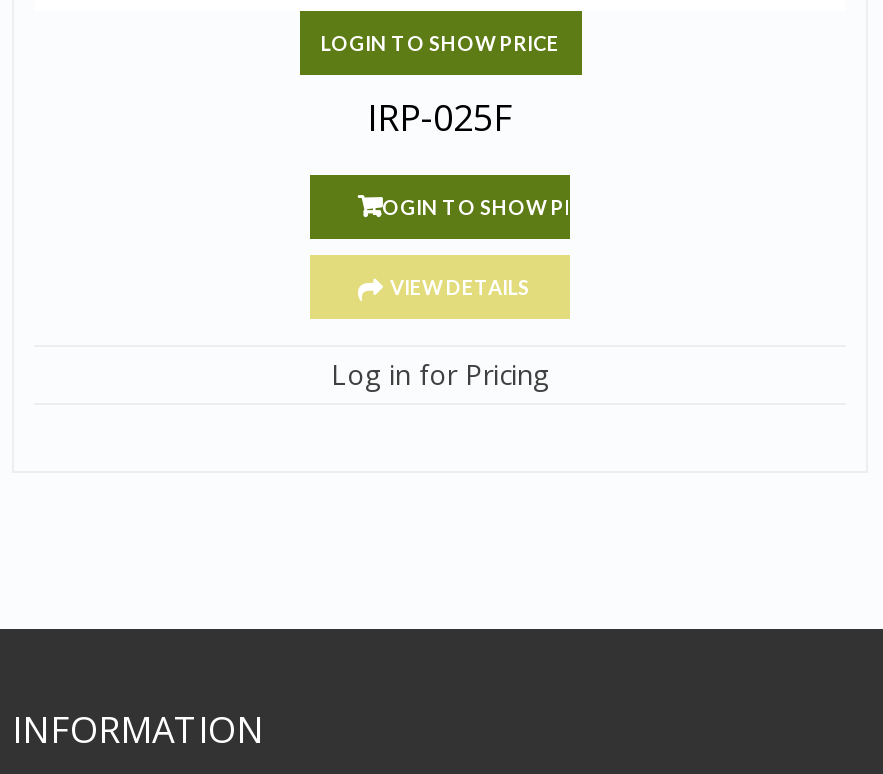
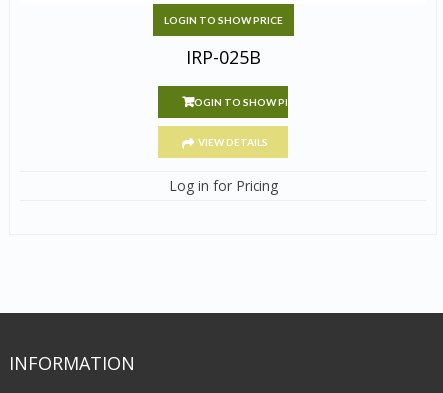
[367,94,513,142] IRP-025F -> [185,45,260,69] IRP-025B

